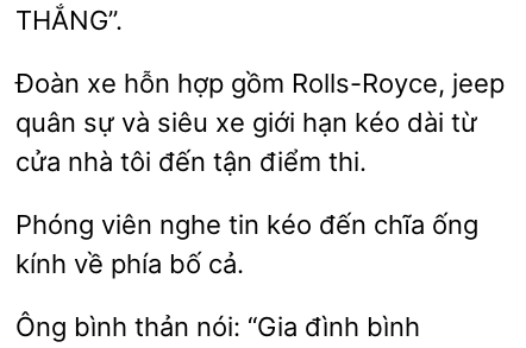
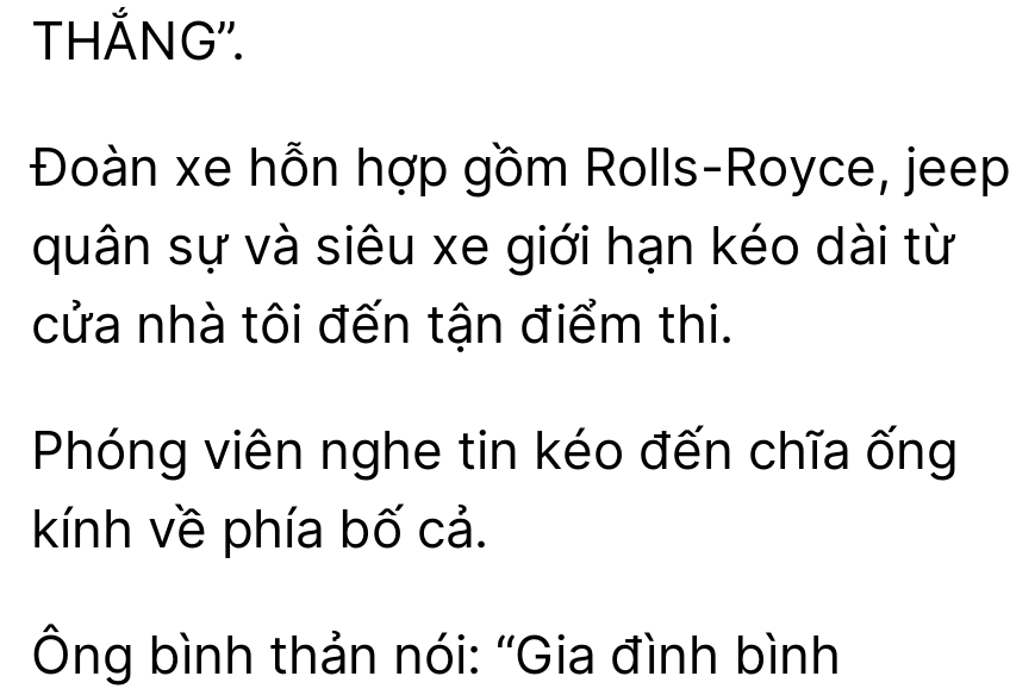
[15,68,177,99] Đoàn | hỗn -> [160,136,355,198] xe hỗn
[15,107,477,177] quân sự và siêu xe giới hạn kéo dài từ | cửa nhà tôi đến tận điểm -> [31,214,955,355] quân sự và | xe giới hạn kéo dài từ | cửa nhà tôi đến tận điểm thi.
[15,209,374,279] Phóng viên nghe tin kéo đến | kính về phía bố -> [31,419,958,559] Phóng viên | tin kéo | chĩa ống | kính về phía | cả.

